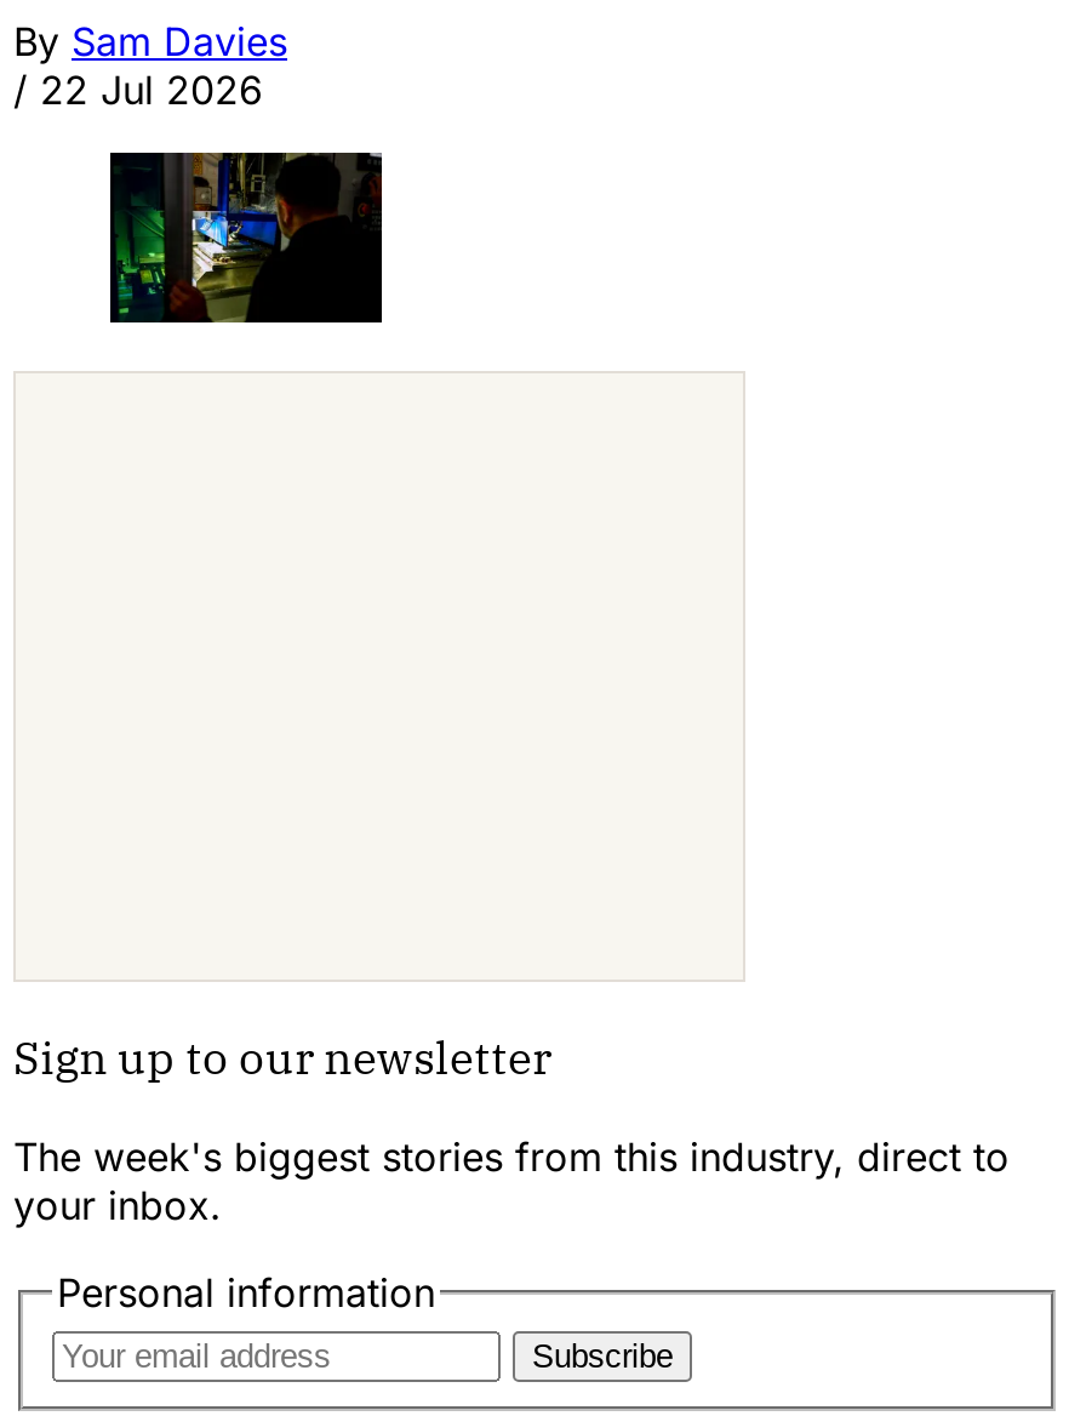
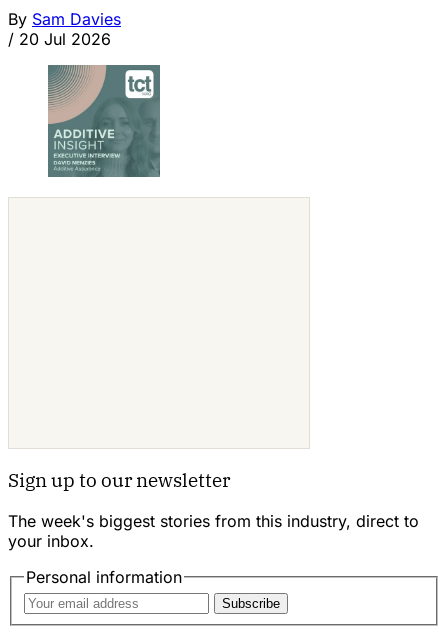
[13,66,263,115] / 22 Jul 2026 -> [8,29,111,49] / 20 Jul 2026
[108,150,384,325] [image] -> [47,64,161,178] [image]

